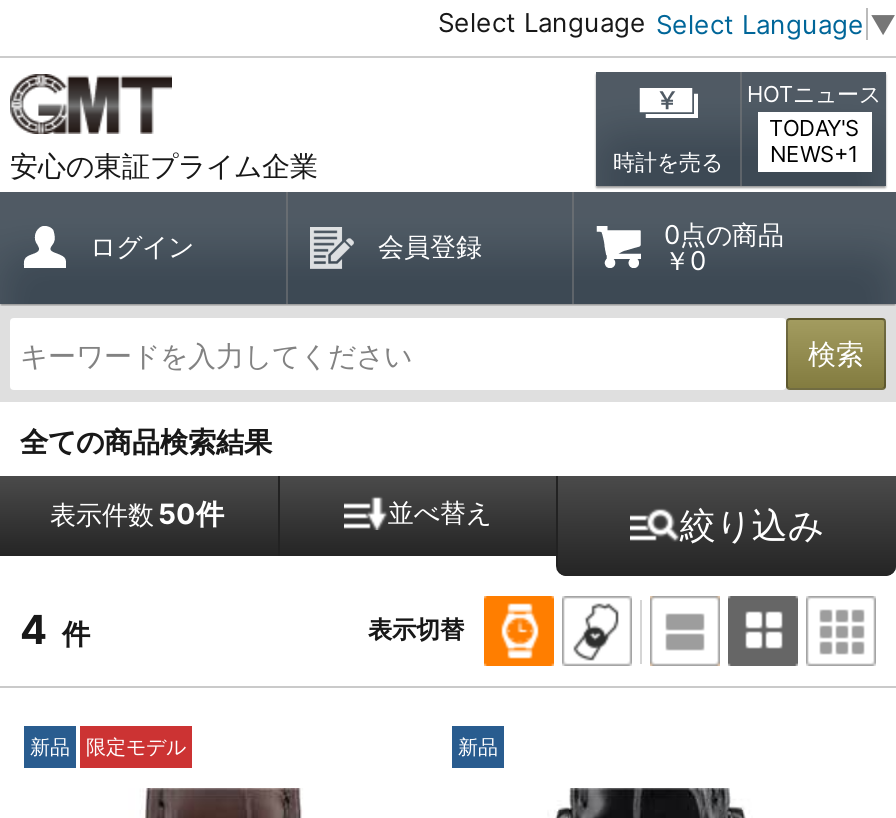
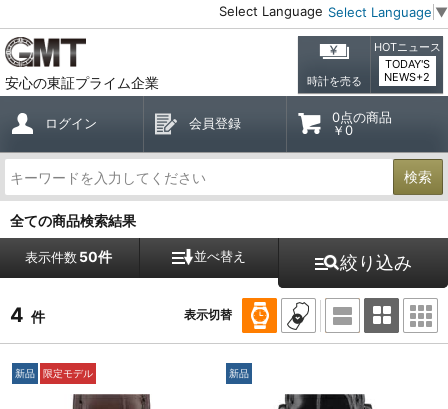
[613,140,858,176] 時計を売る NEWS+1 -> [306,70,430,88] 時計を売る NEWS+2

